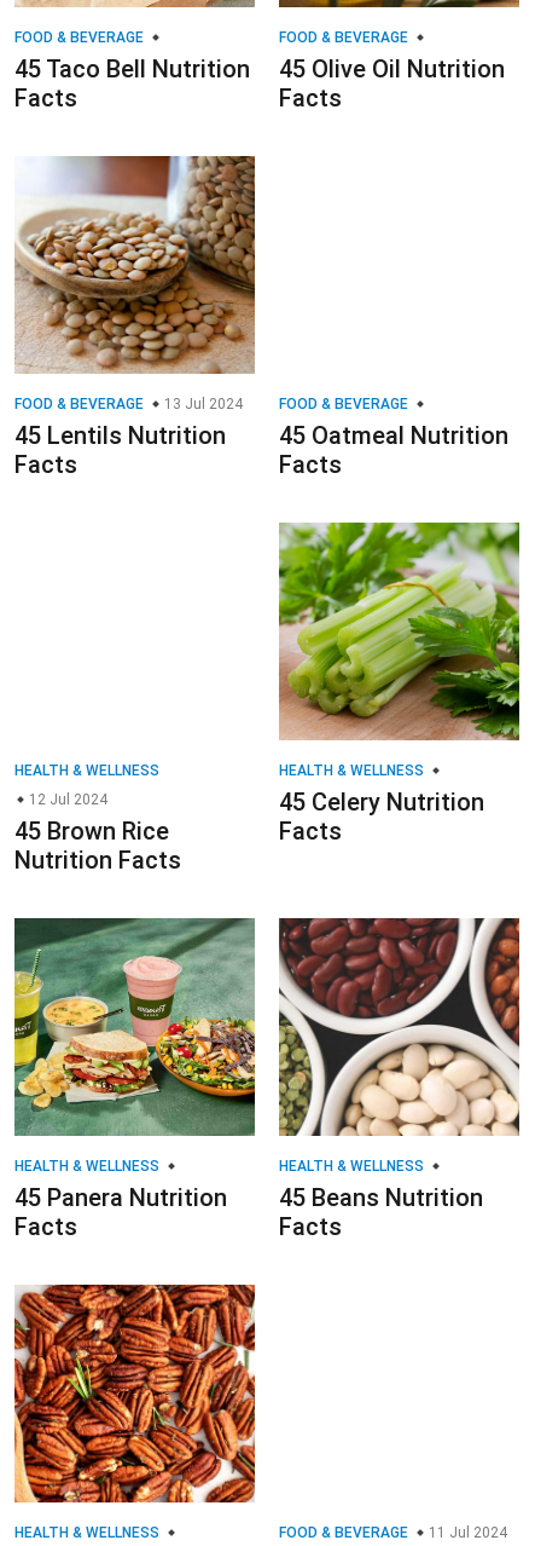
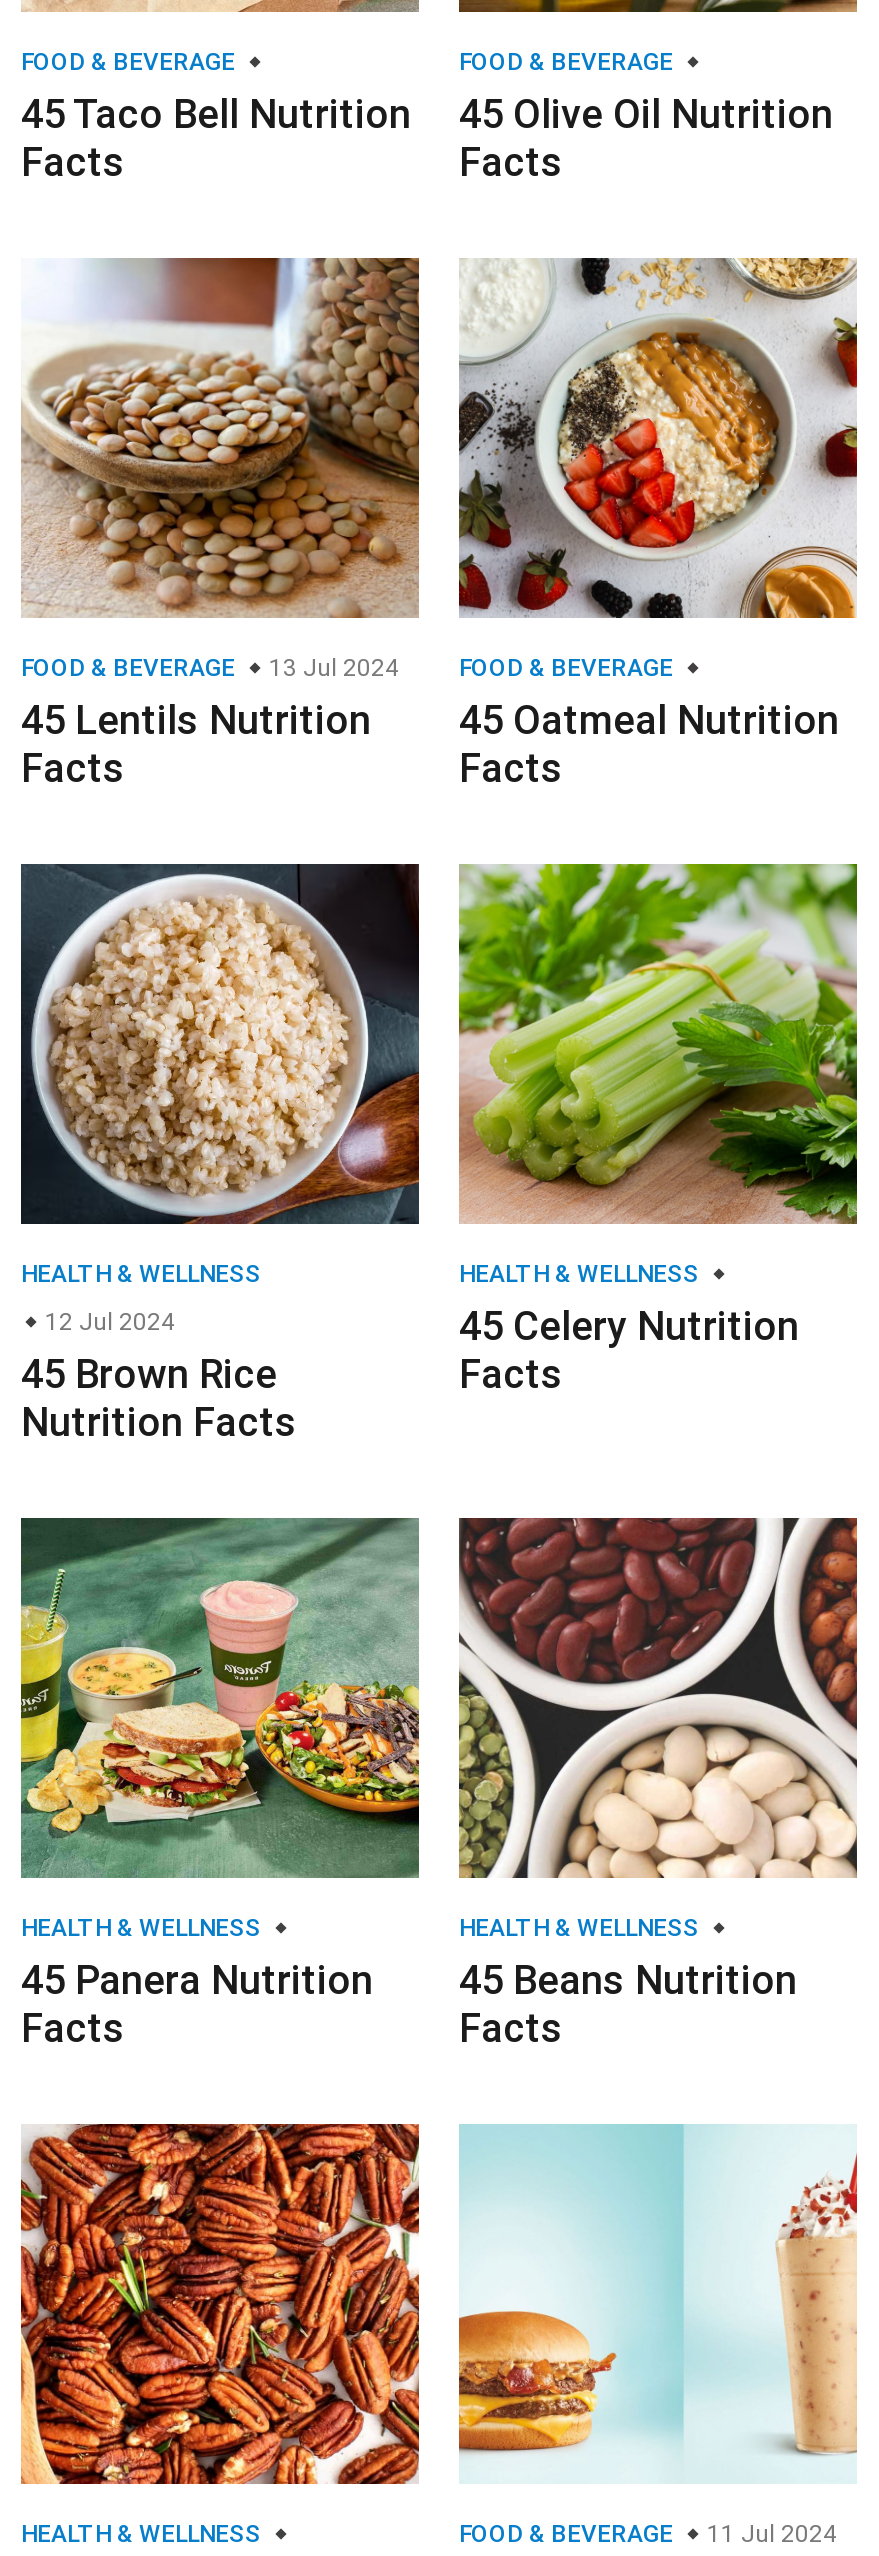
none -> [457,256,859,620] [image]
none -> [19,862,421,1226] [image]
none -> [457,2122,859,2482] [image]

